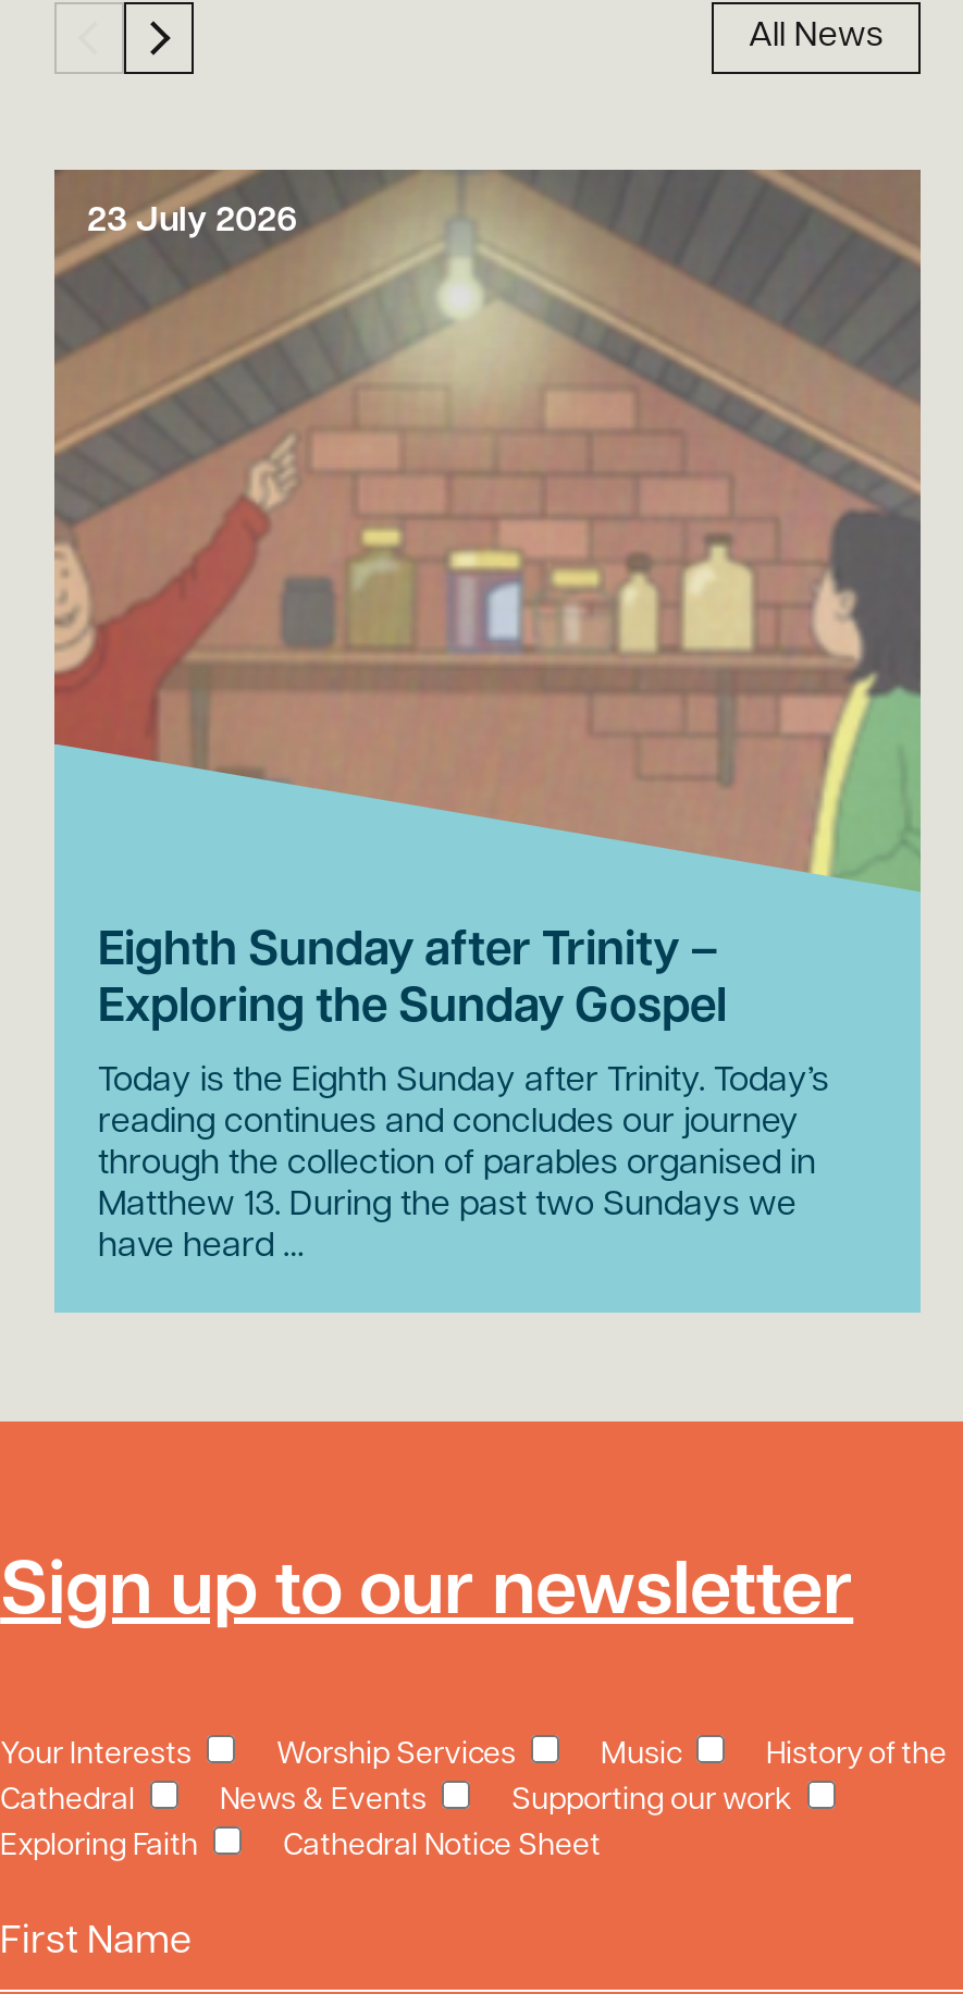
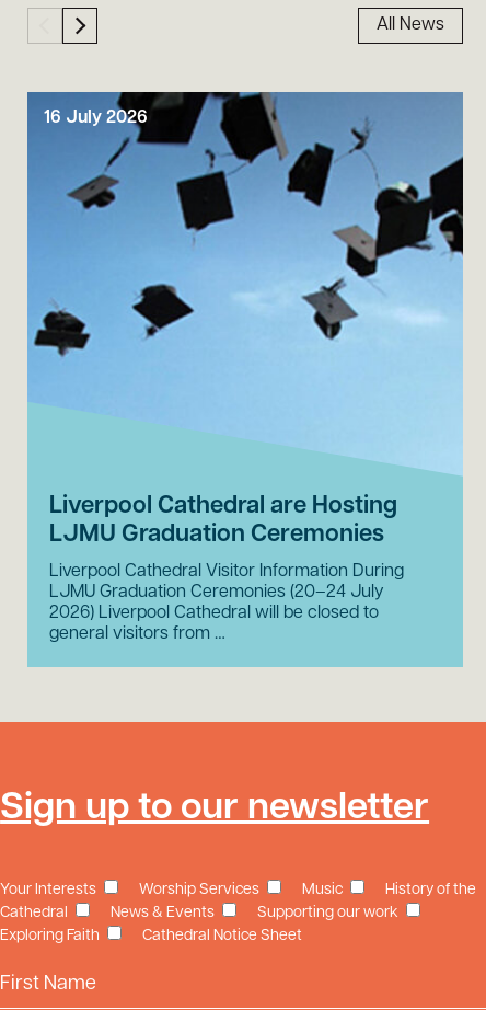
[52,168,923,930] [image] | 23 July 2026 -> [26,91,464,474] [image] | 16 July 2026
[98,927,727,1033] Eighth Sunday after Trinity – | Exploring the Sunday Gospel -> [49,494,397,547] Liverpool Cathedral are Hosting | LJMU Graduation Ceremonies
[98,1064,829,1264] Today is the Eighth Sunday after Trinity. Today’s | reading continues and concludes our journey | through the collection of parables organised in | Matthew 13. During the past two Sundays we | have heard … -> [49,563,404,643] Liverpool Cathedral Visitor Information During | LJMU Graduation Ceremonies (20–24 July | 2026) Liverpool Cathedral will be closed to | general visitors from …

